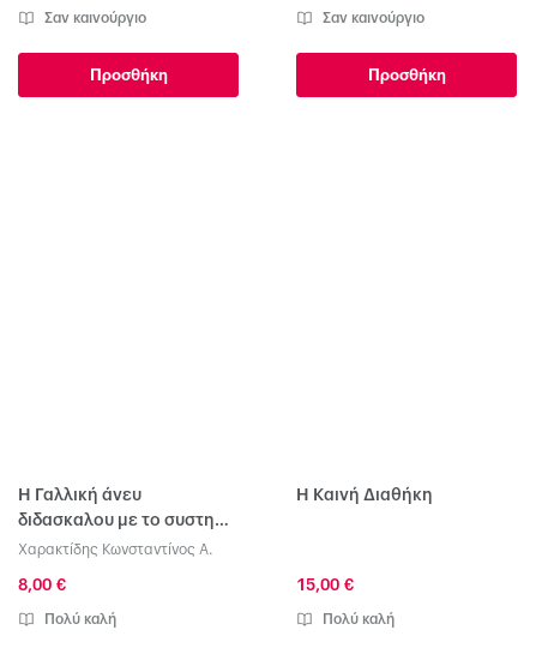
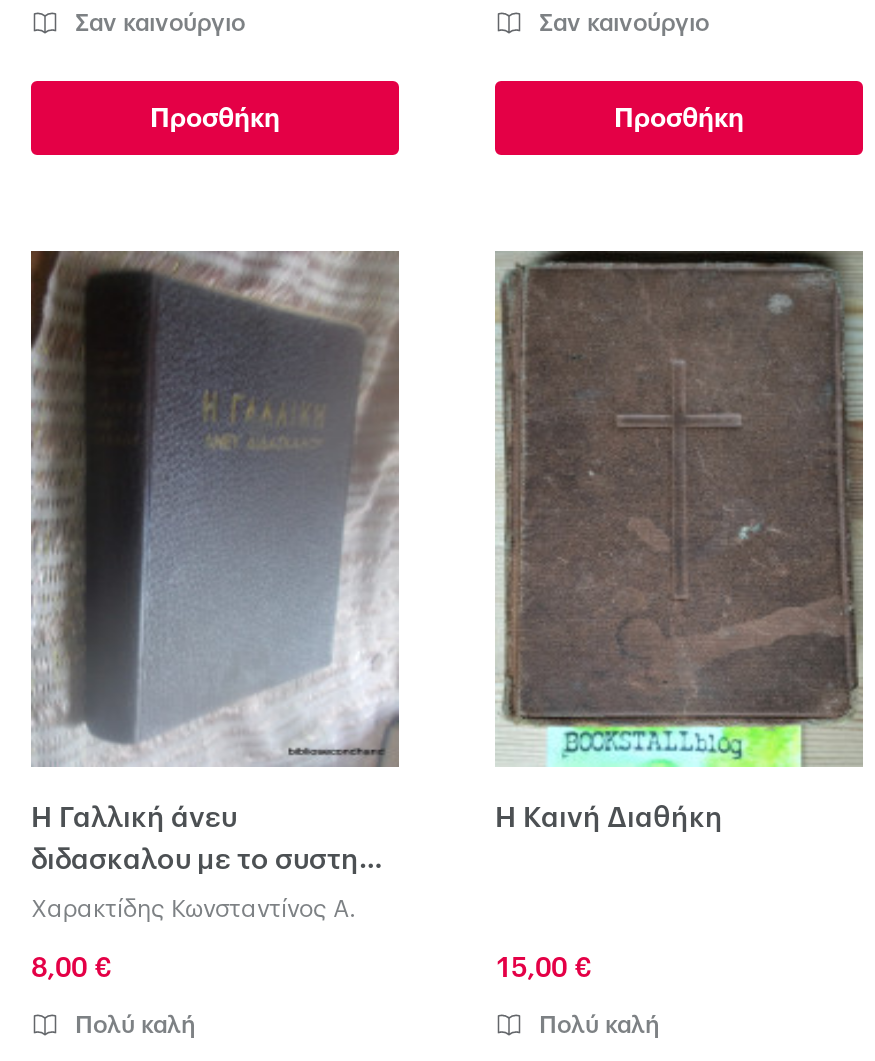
none -> [29,249,401,769] [image]
none -> [493,249,865,769] [image]

